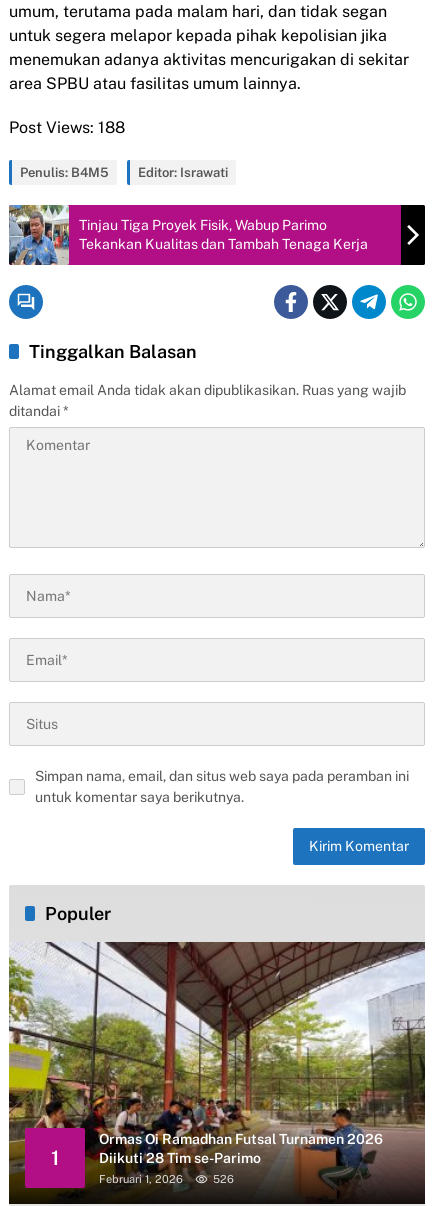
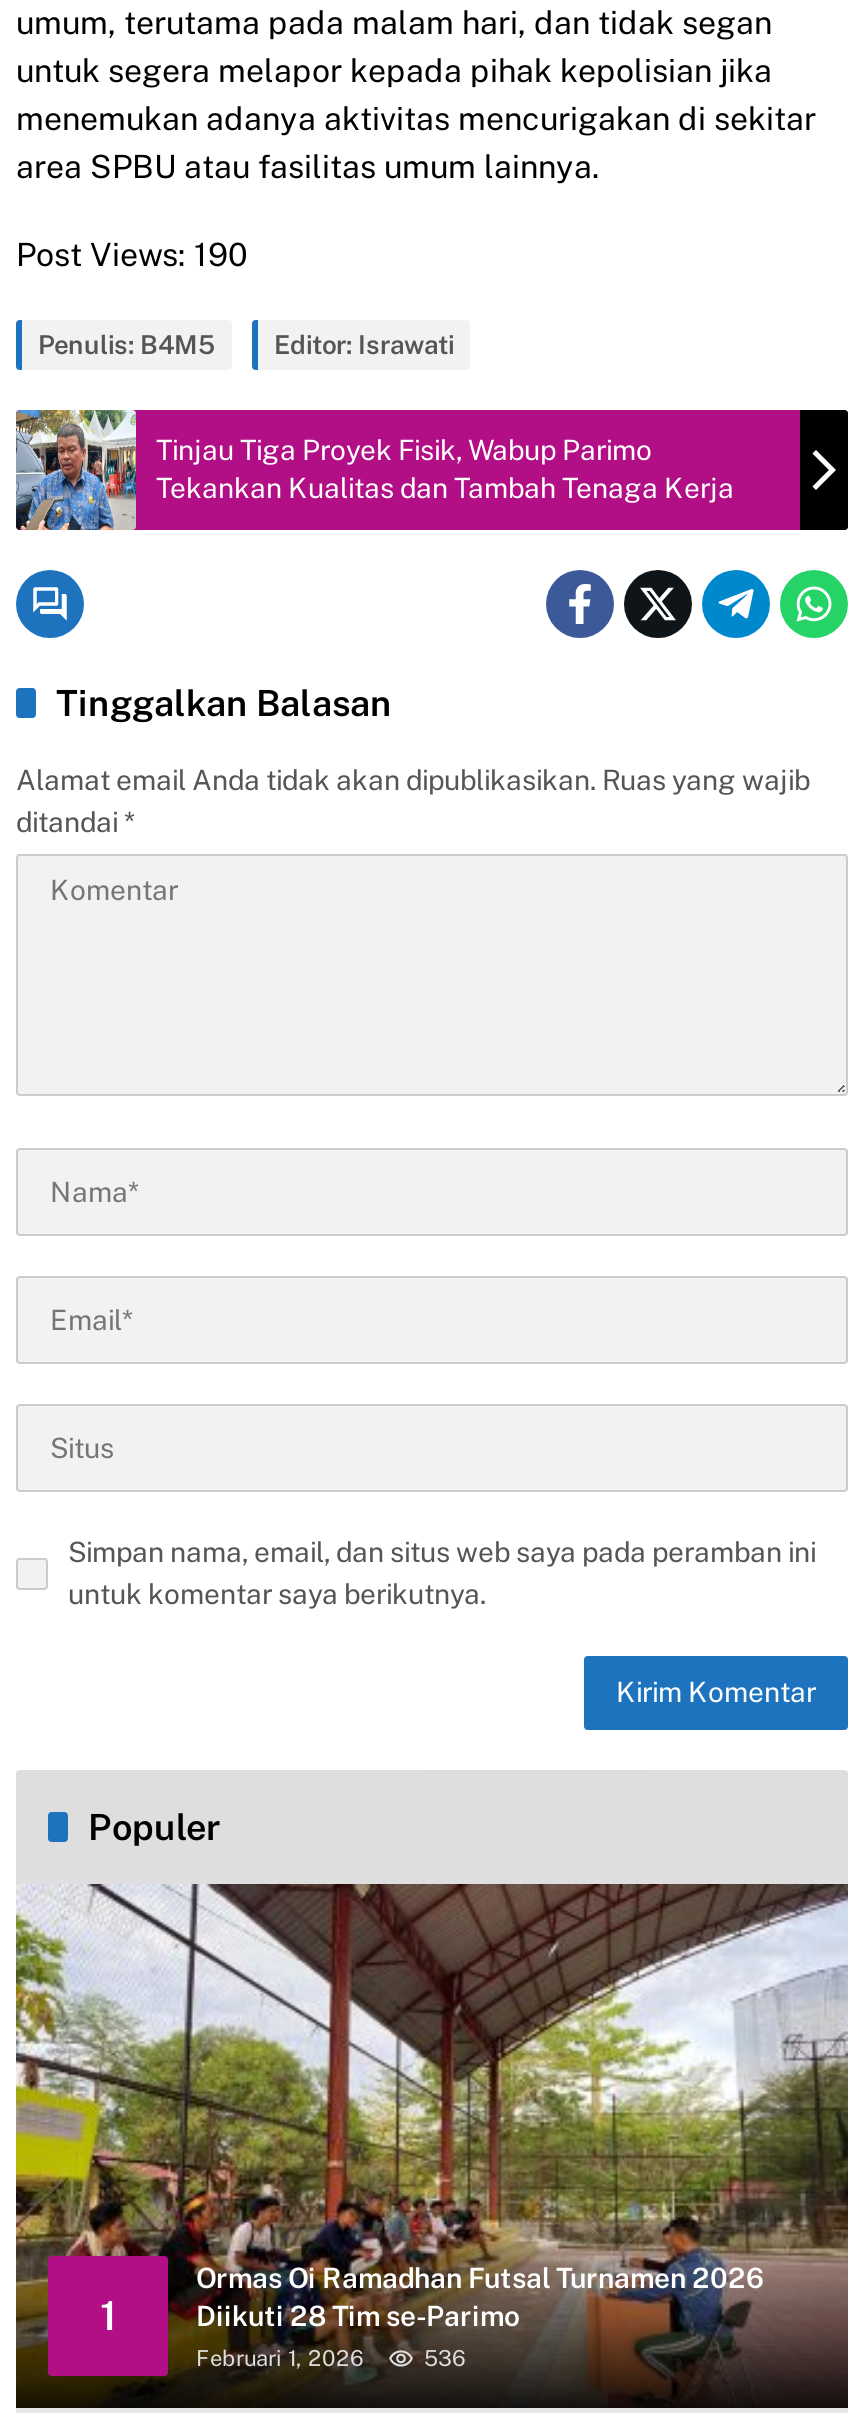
[9,118,125,137] Post Views: 188 -> [16,236,248,274] Post Views: 190
[213,1173,234,1185] 526 -> [424,2345,466,2369] 536

